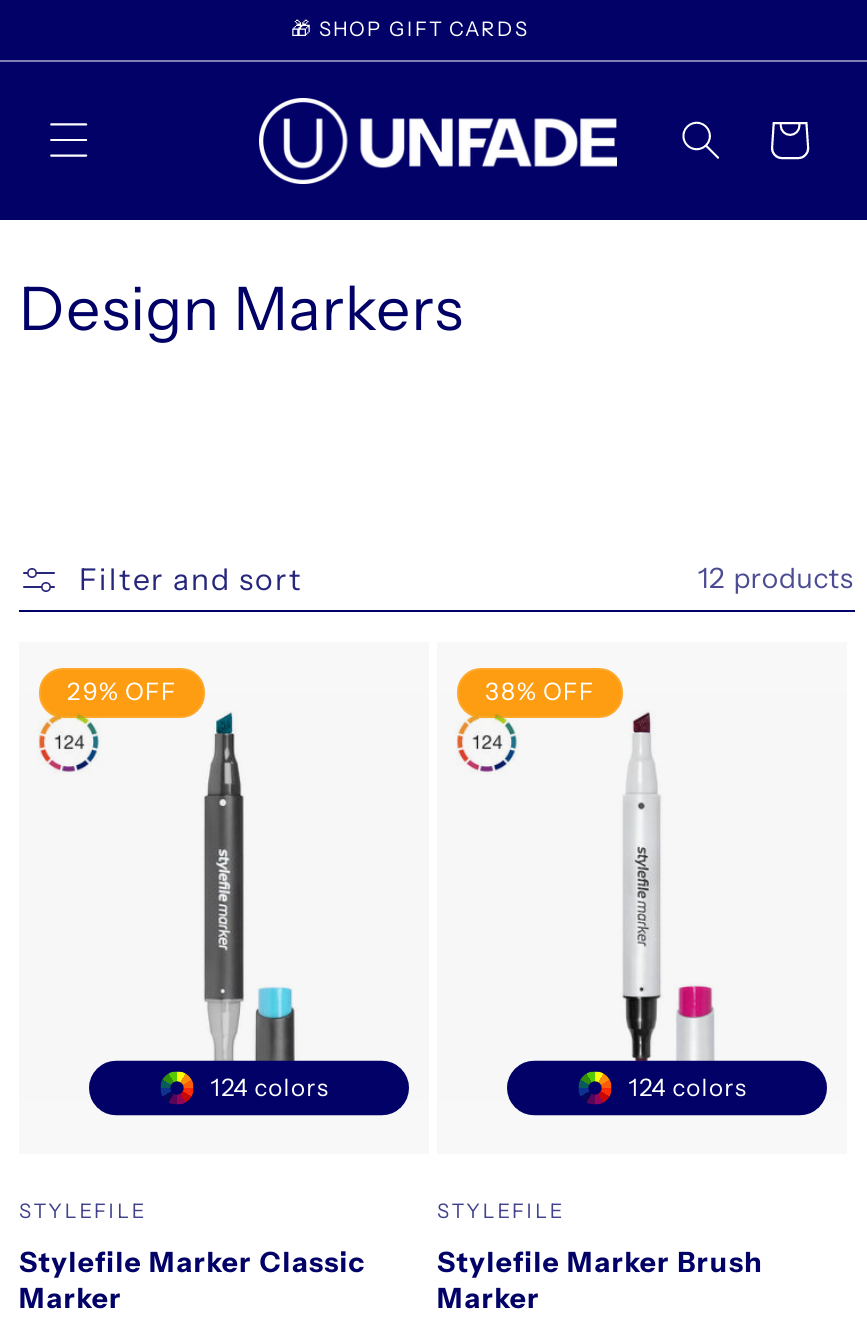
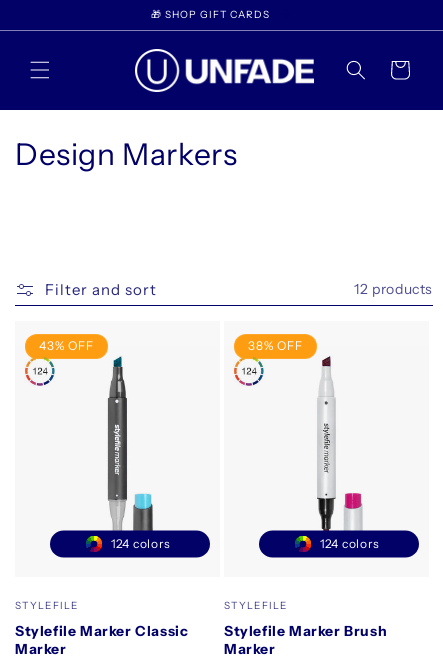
[67,676,177,706] 29% OFF -> [39,338,94,353] 43% OFF

